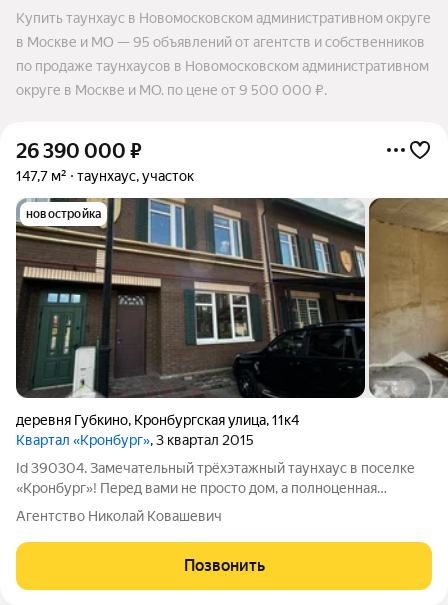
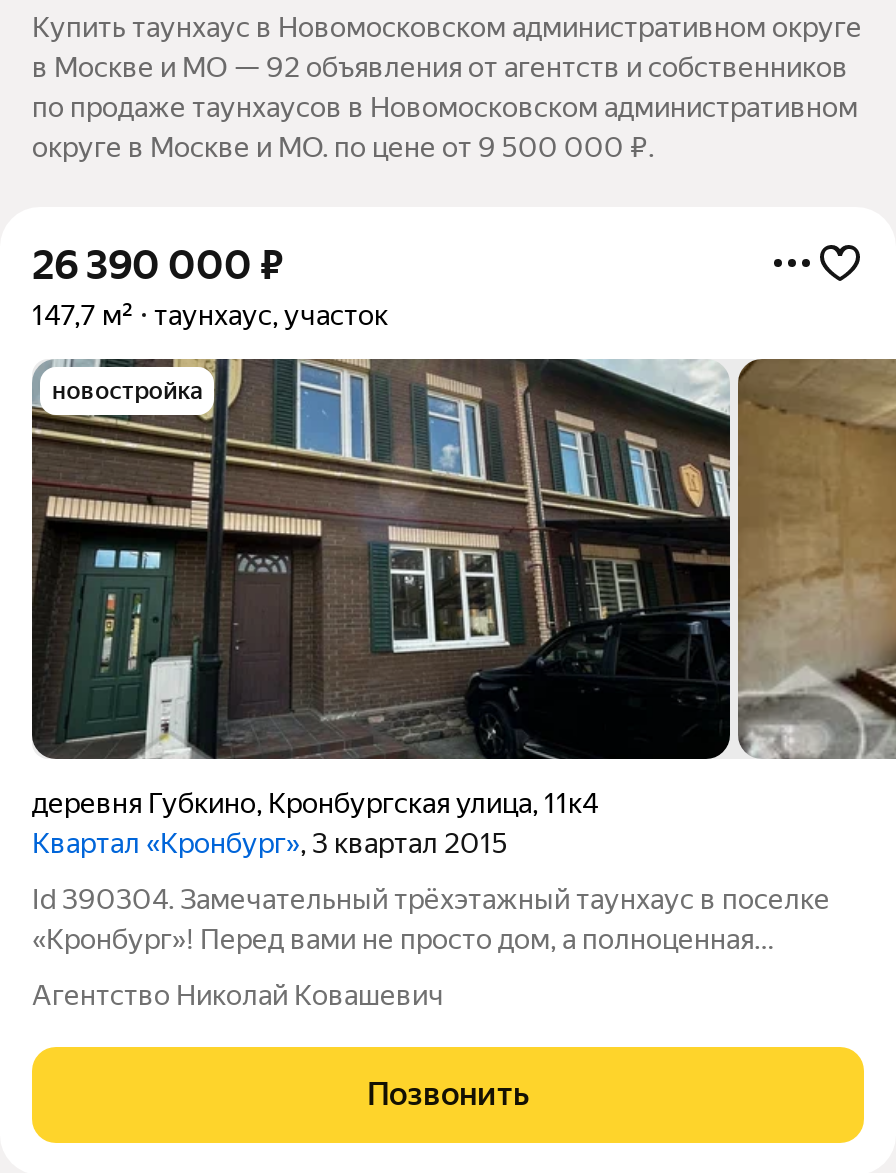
[16,34,425,50] в Москве и МО — 95 объявлений от агентств и собственников -> [32,51,848,83] в Москве и МО — 92 объявления от агентств и собственников

